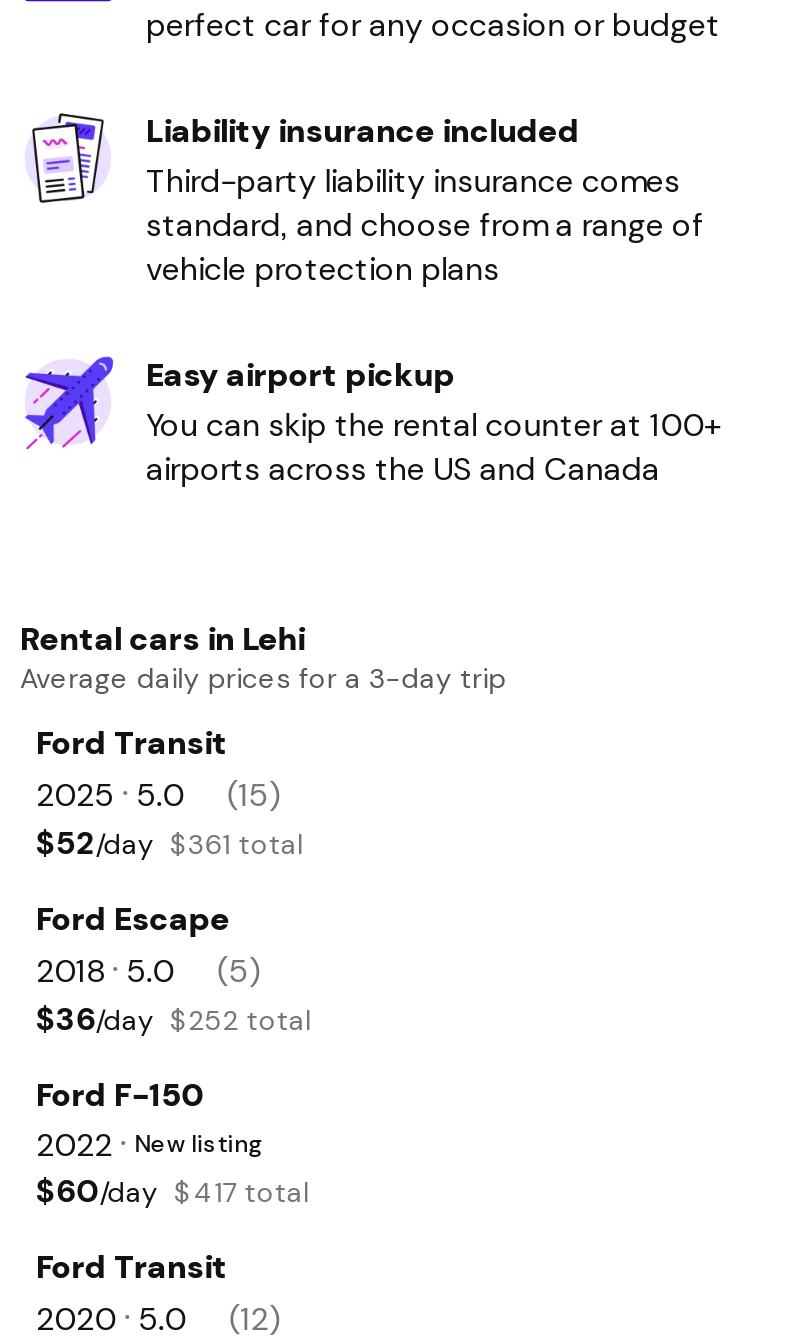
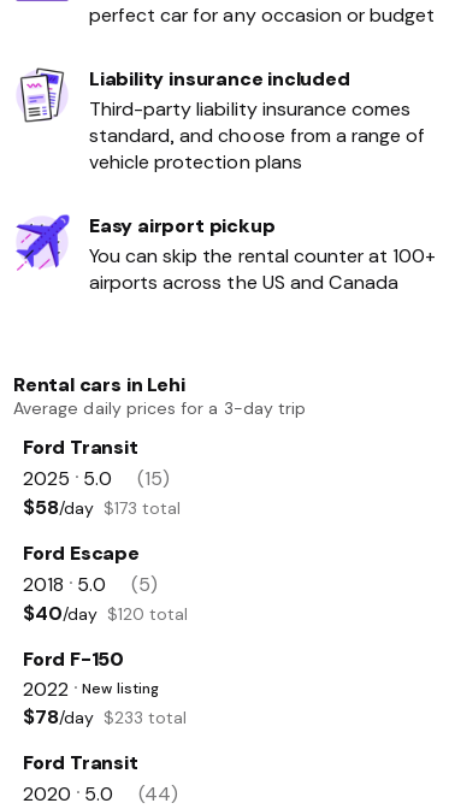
[36,824,303,860] $52/day $361 total -> [23,496,181,518] $58/day $173 total
[36,1000,311,1036] $36/day $252 total -> [23,602,189,624] $40/day $120 total
[36,1172,309,1208] $60/day $417 total -> [23,705,187,727] $78/day $233 total
[36,1300,281,1336] 2020 • 5.0 (12) -> [23,783,179,804] 2020 • 5.0 (44)

